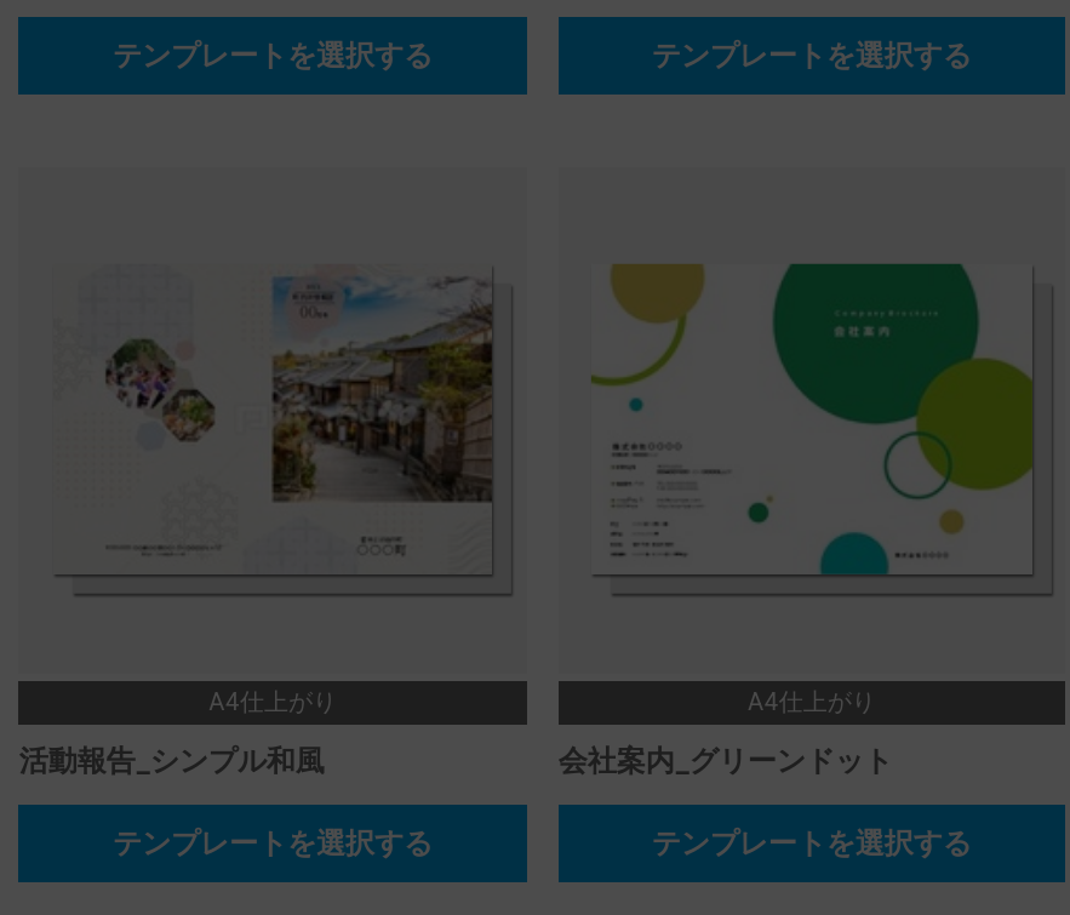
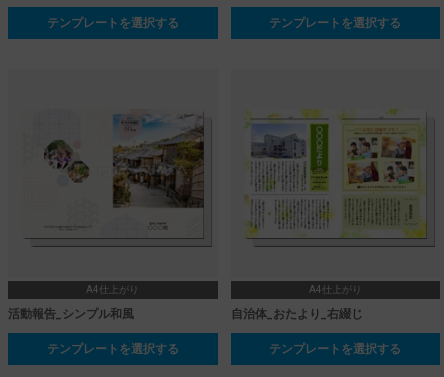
[590,261,1036,576] [image] -> [244,108,427,239] [image]
[558,743,893,777] 会社案内_グリーンドット -> [231,307,363,321] 自治体_おたより_右綴じ

